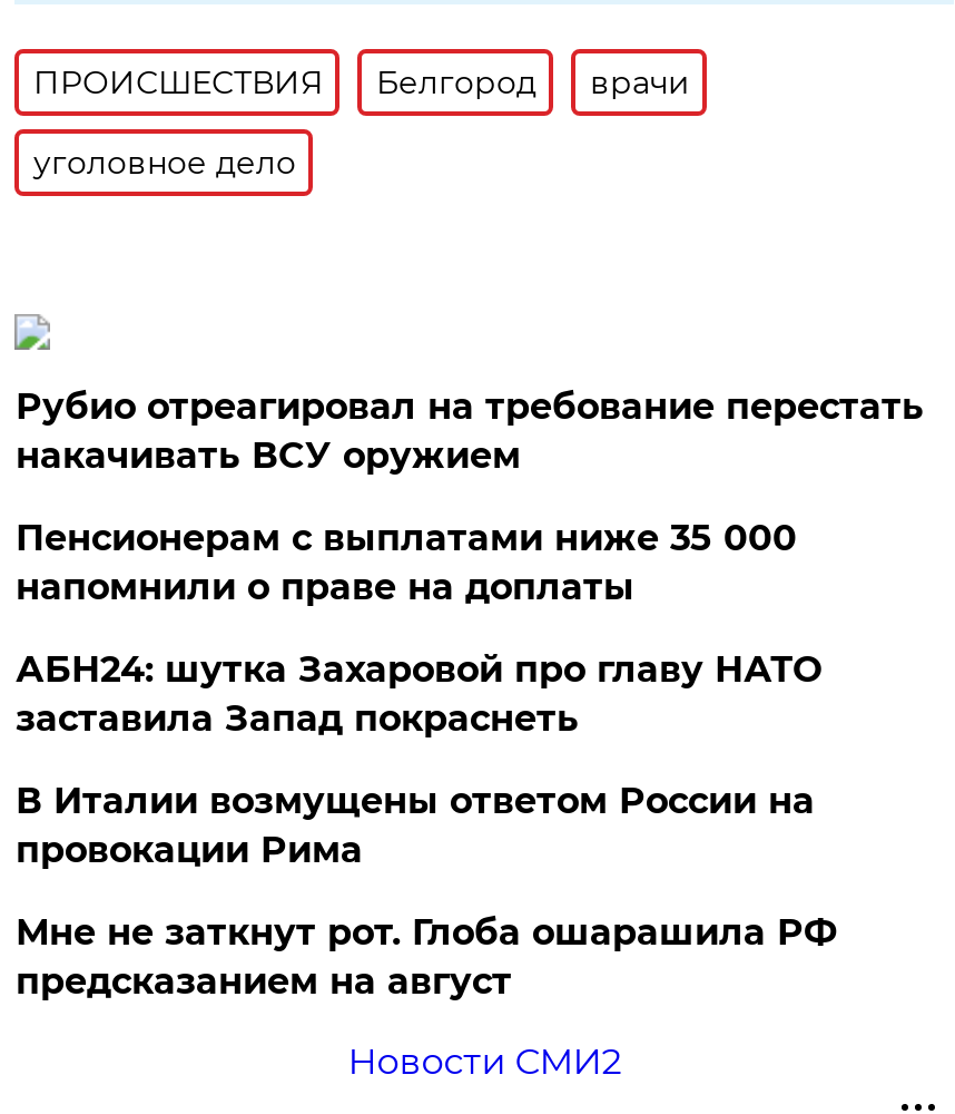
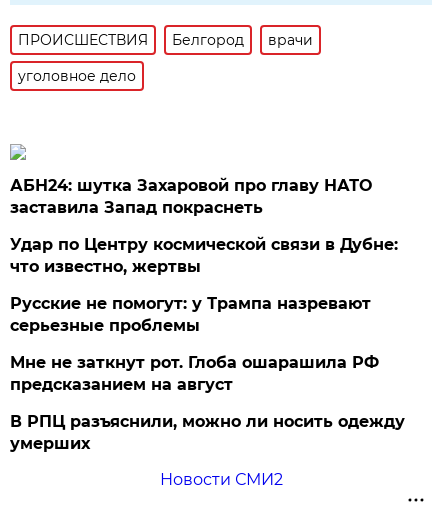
[15,385,924,608] Рубио отреагировал на требование перестать | накачивать ВСУ оружием | Пенсионерам с выплатами ниже 35 000 | напомнили о праве на доплаты -> none
moved [15,648,821,739] -> [10,176,372,217]: АБН24: шутка Захаровой про главу НАТО | заставила Запад покраснеть
[15,780,815,871] В Италии возмущены ответом России на | провокации Рима -> [10,235,398,335] Удар по Центру космической связи в Дубне: | что известно, жертвы | Русские не помогут: у Трампа назревают | серьезные проблемы
moved [15,911,837,1002] -> [10,353,379,394]: Мне не заткнут рот. Глоба ошарашила РФ | предсказанием на август
none -> [10,412,405,453] В РПЦ разъяснили, можно ли носить одежду | умерших

